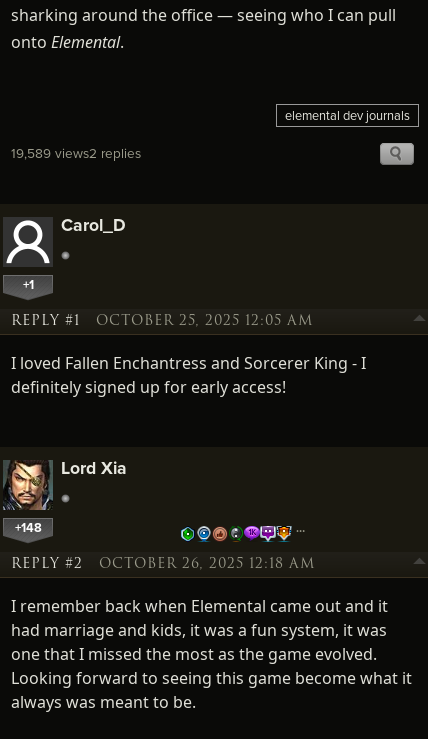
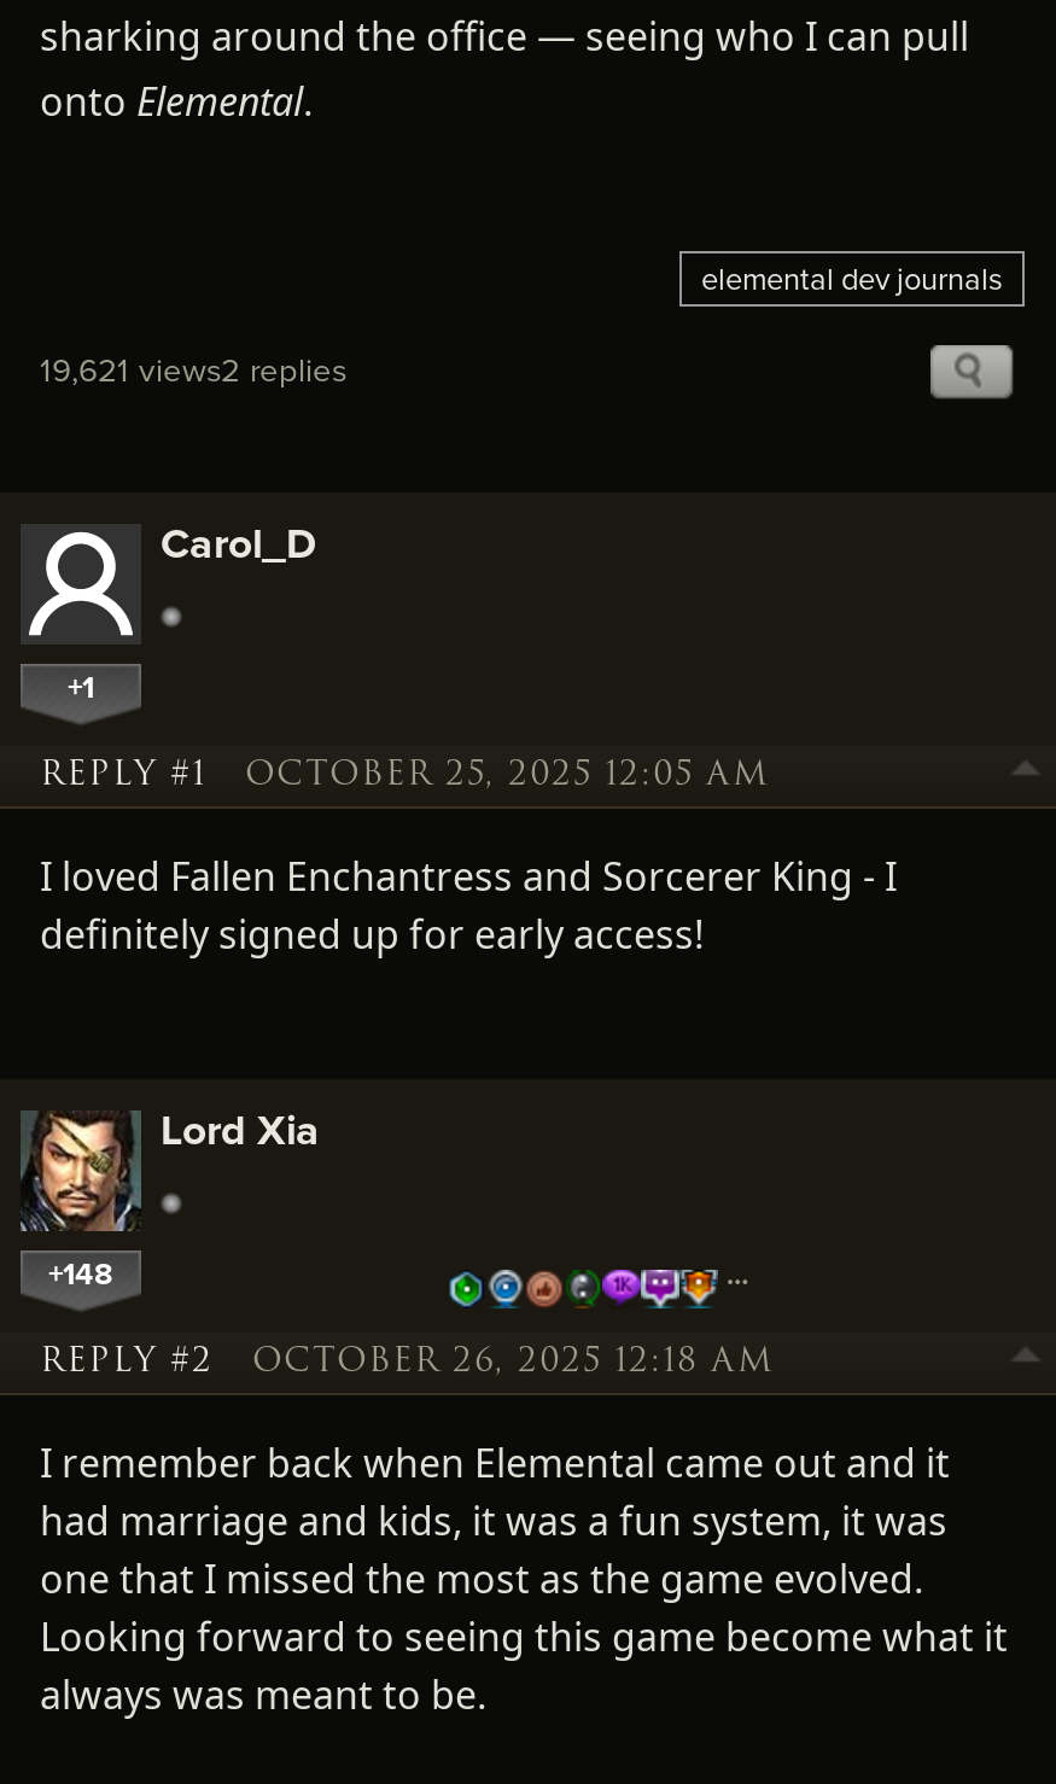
[11,143,141,162] 19,589 views2 replies -> [40,346,346,392] 19,621 views2 replies

